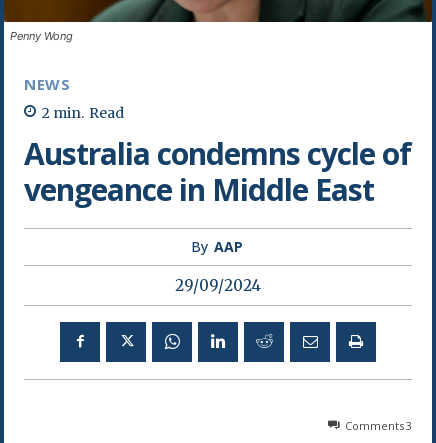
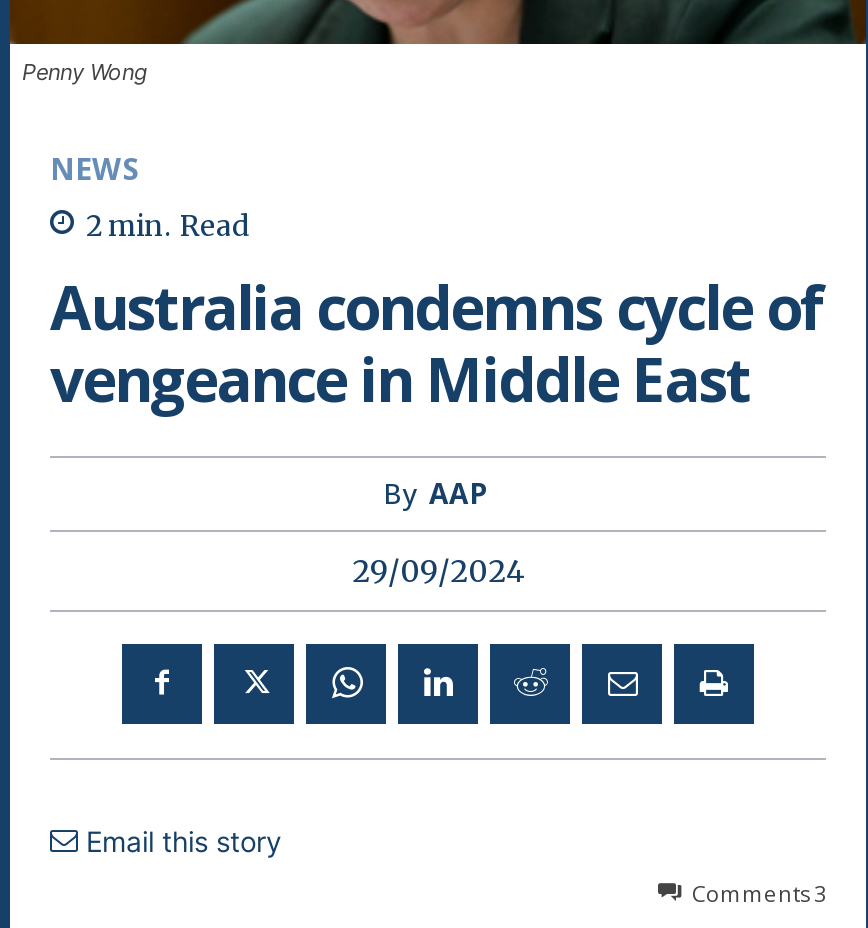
none -> [78,823,282,857] Email this story

